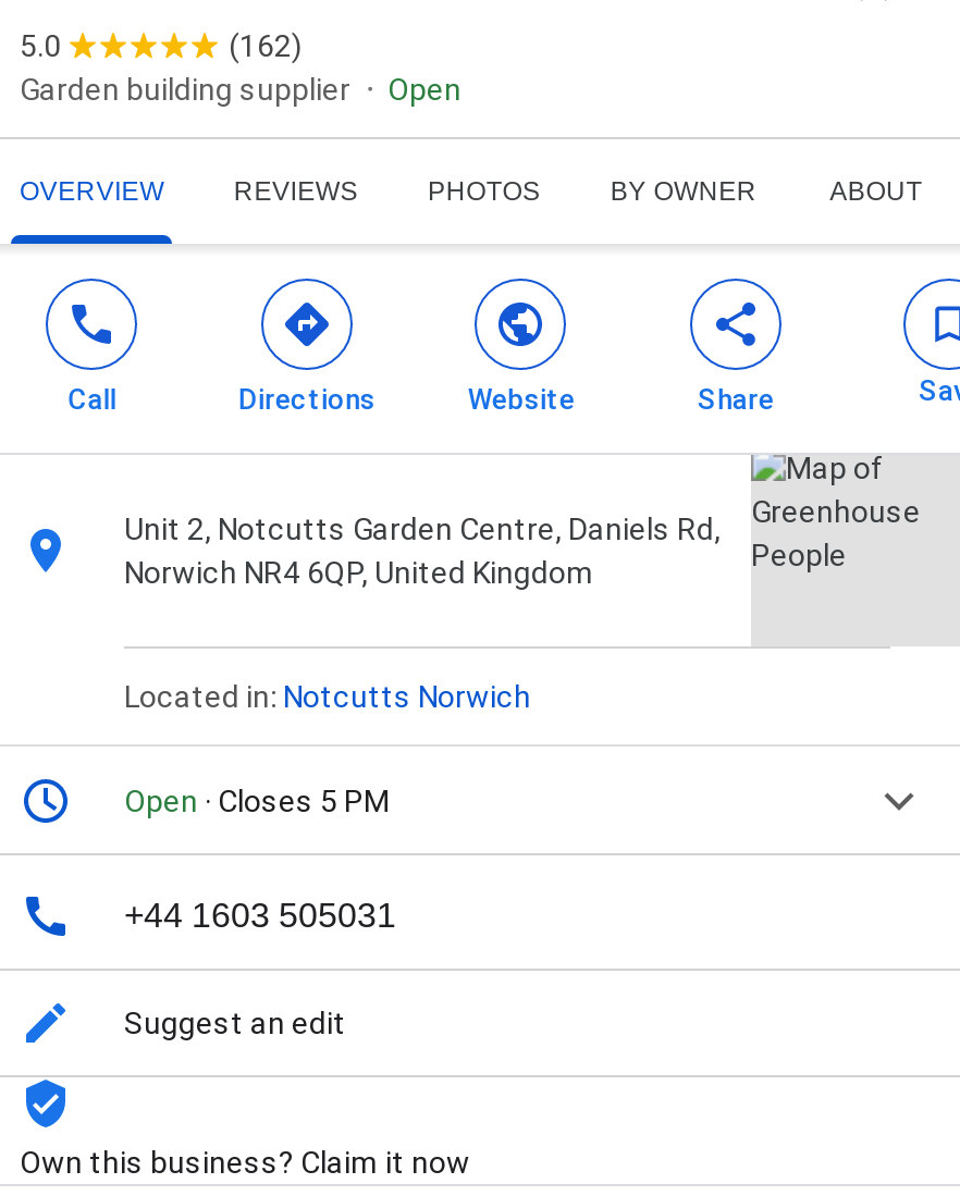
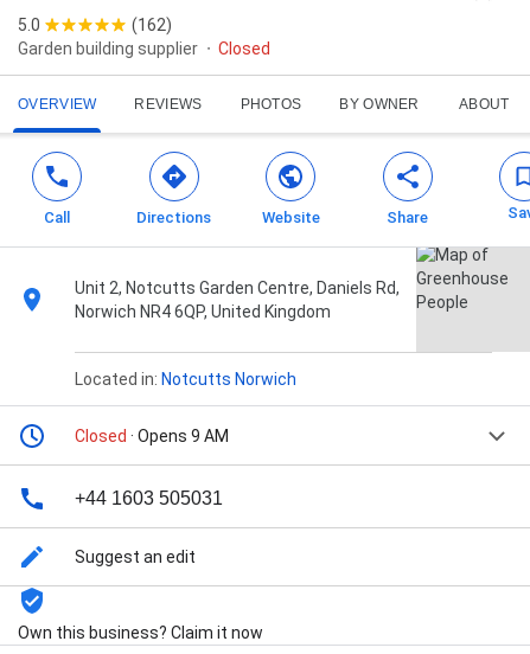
[387,72,461,107] Open -> [218,39,270,58] Closed
[124,784,390,819] Open · Closes 5 PM -> [75,427,229,446] Closed · Opens 9 AM

